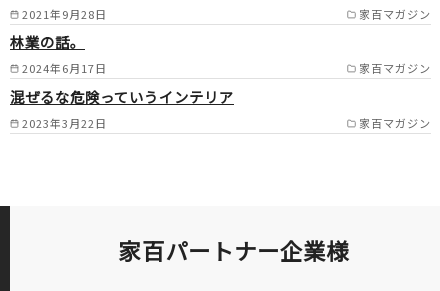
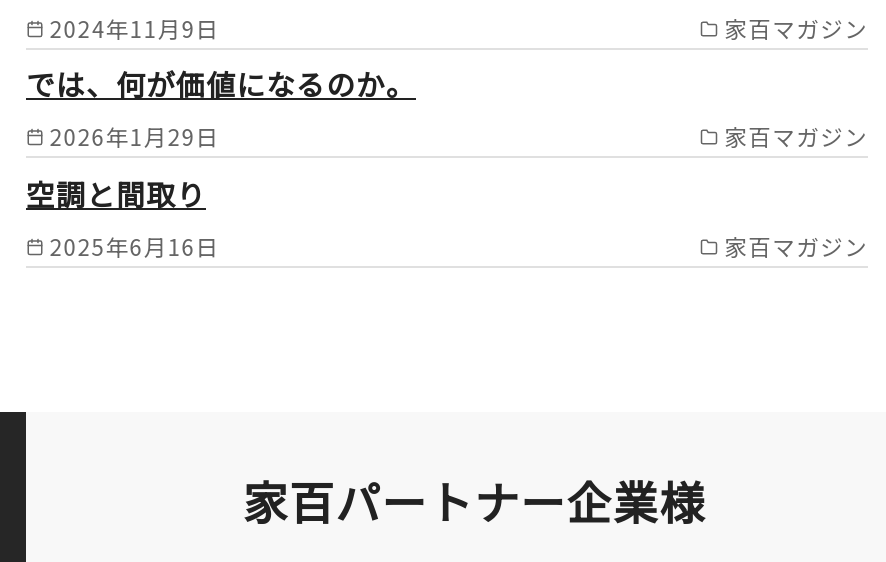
[22,6,107,22] 2021年9月28日 -> [50,12,220,44] 2024年11月9日
[10,31,85,52] 林業の話。 -> [26,62,416,104] では、何が価値になるのか。
[22,60,107,76] 2024年6月17日 -> [50,121,220,153] 2026年1月29日
[10,85,234,106] 混ぜるな危険っていうインテリア -> [26,171,206,213] 空調と間取り
[22,115,107,131] 2023年3月22日 -> [50,229,220,261] 2025年6月16日

